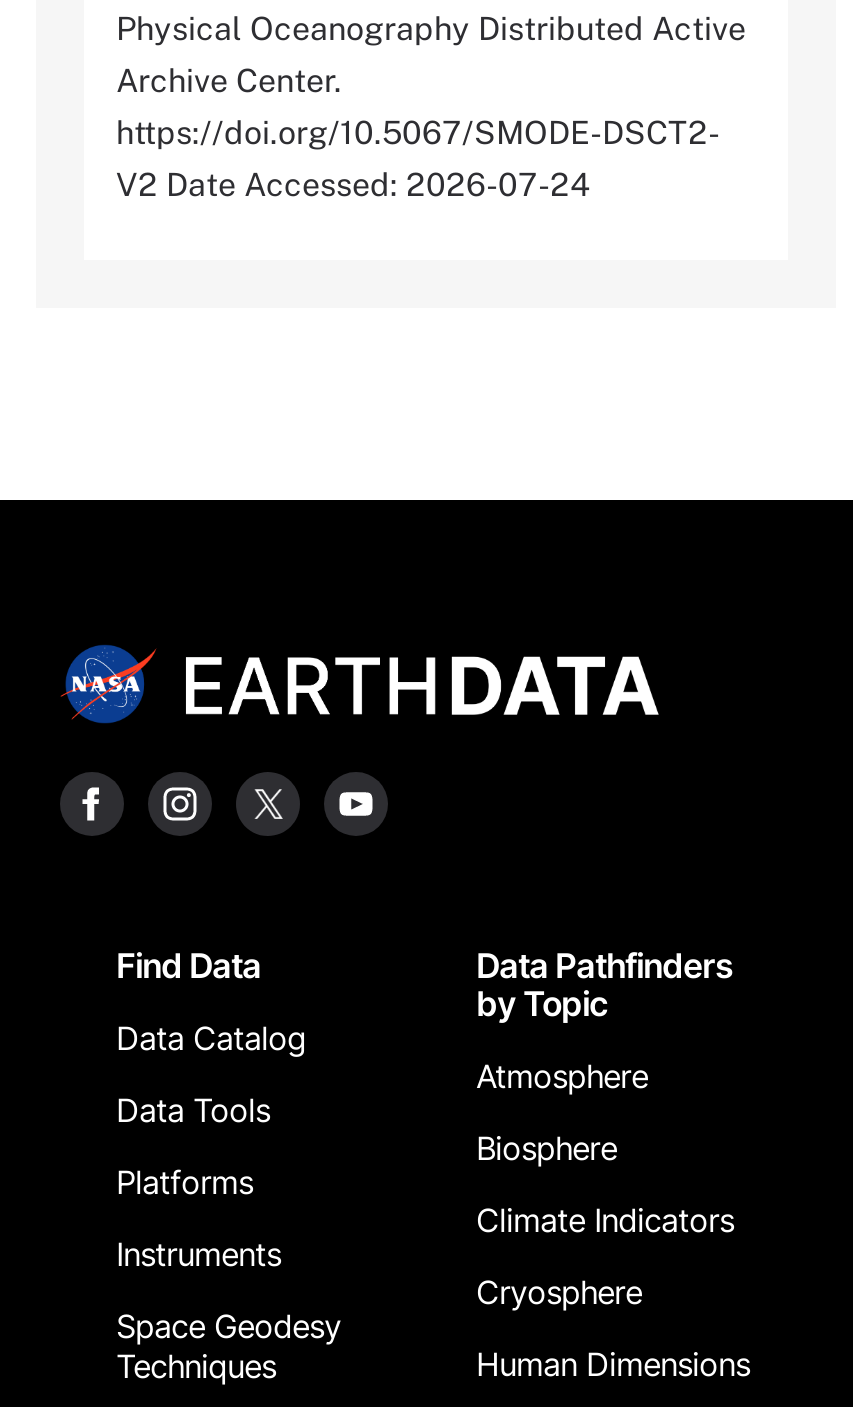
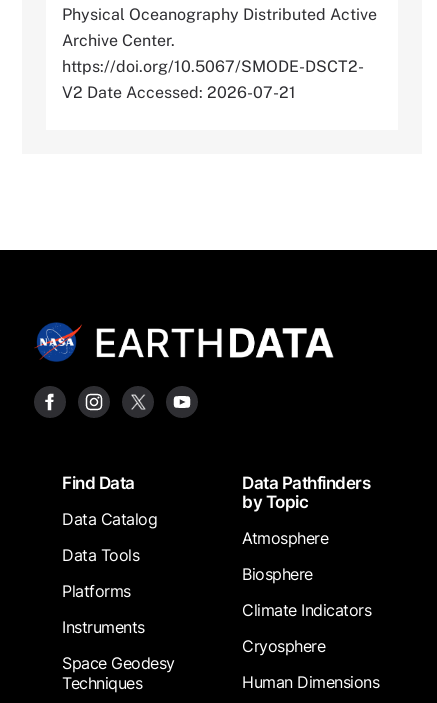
[116,166,590,204] V2 Date Accessed: 2026-07-24 -> [62,83,296,102] V2 Date Accessed: 2026-07-21

